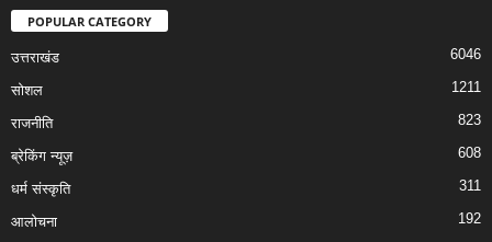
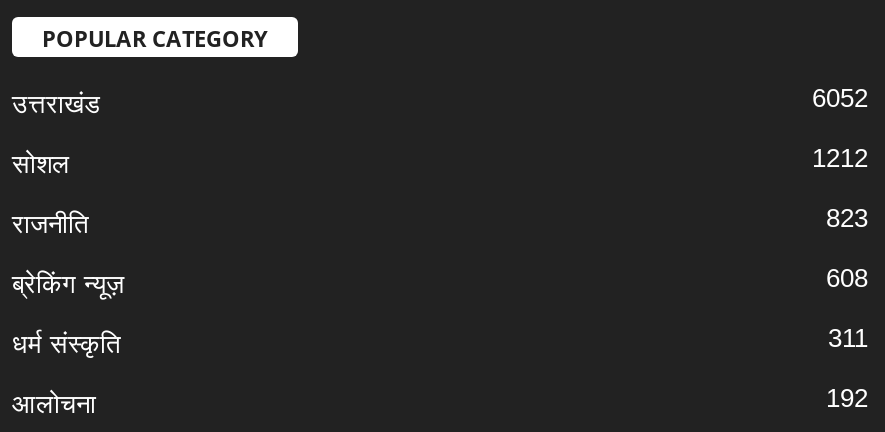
[450,46,481,63] 6046 -> [812,82,868,112] 6052
[451,79,481,95] 1211 -> [812,142,868,172] 1212

